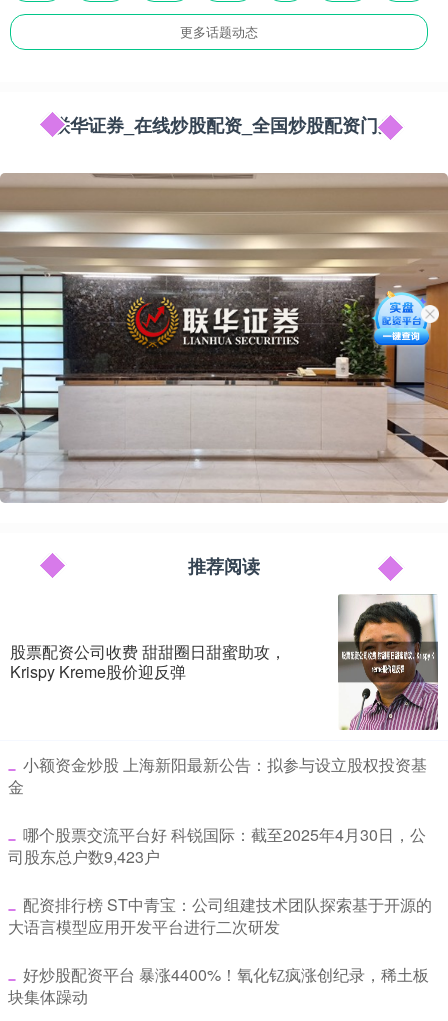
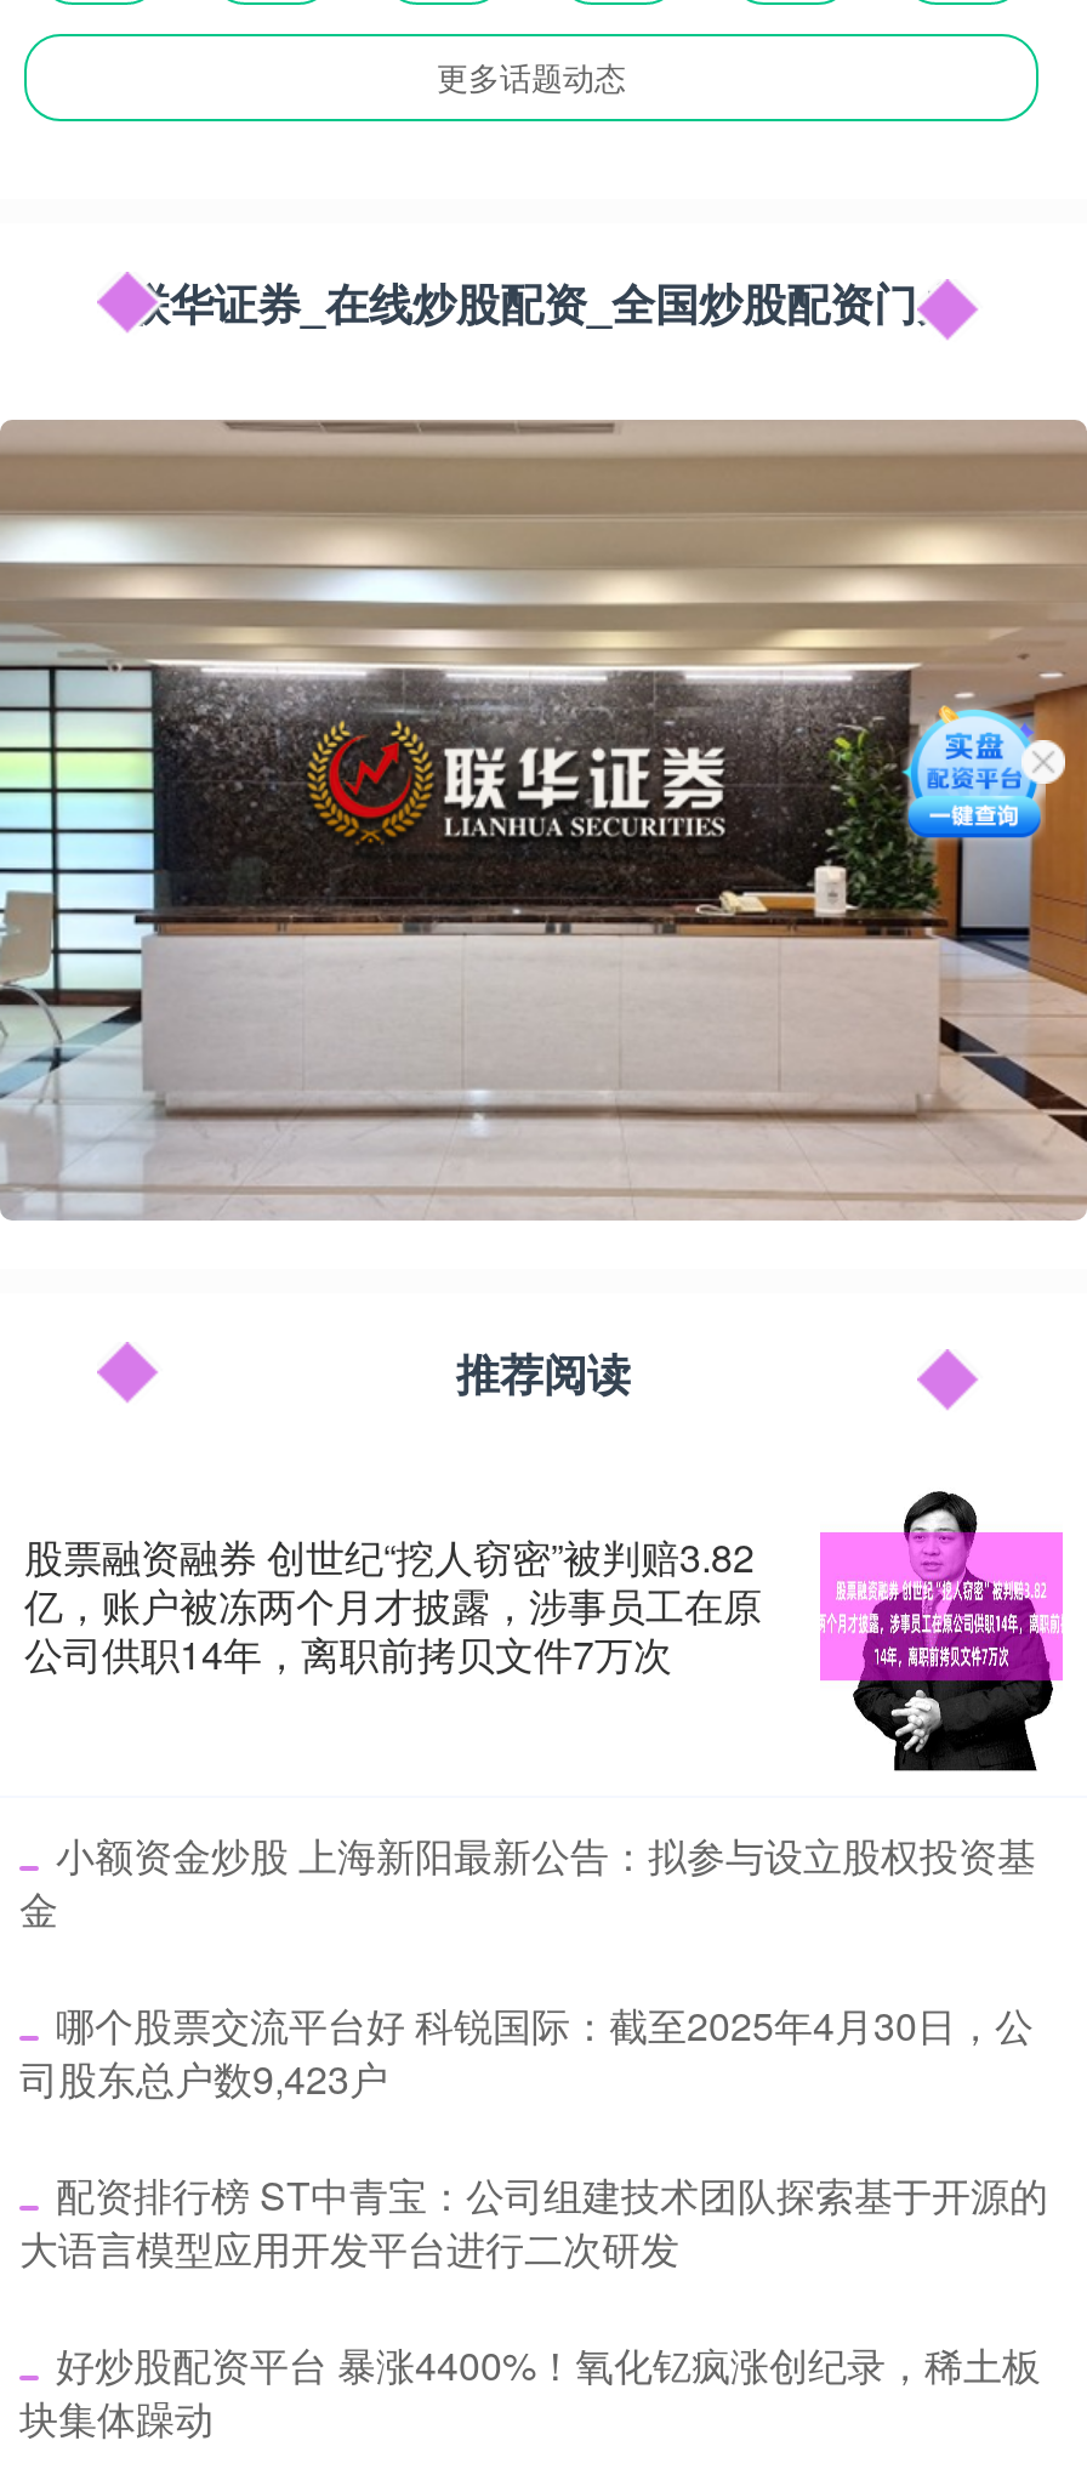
[337,593,439,731] [image] -> [818,1444,1065,1774] [image]
[10,640,286,683] 股票配资公司收费 甜甜圈日甜蜜助攻， | Krispy Kreme股价迎反弹 -> [24,1529,762,1682] 股票融资融券 创世纪“挖人窃密”被判赔3.82 | 亿，账户被冻两个月才披露，涉事员工在原 | 公司供职14年，离职前拷贝文件7万次

